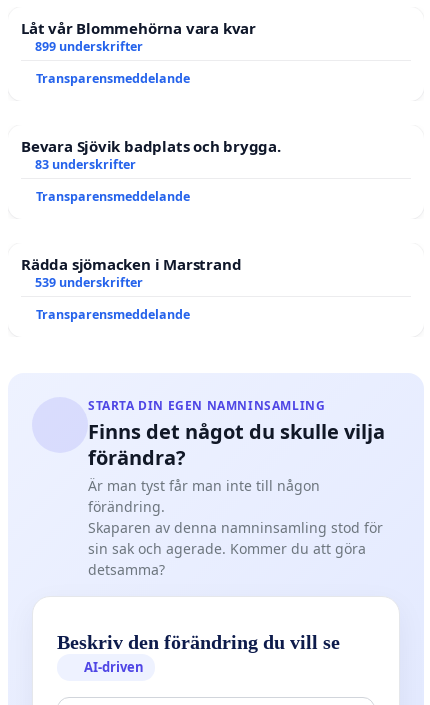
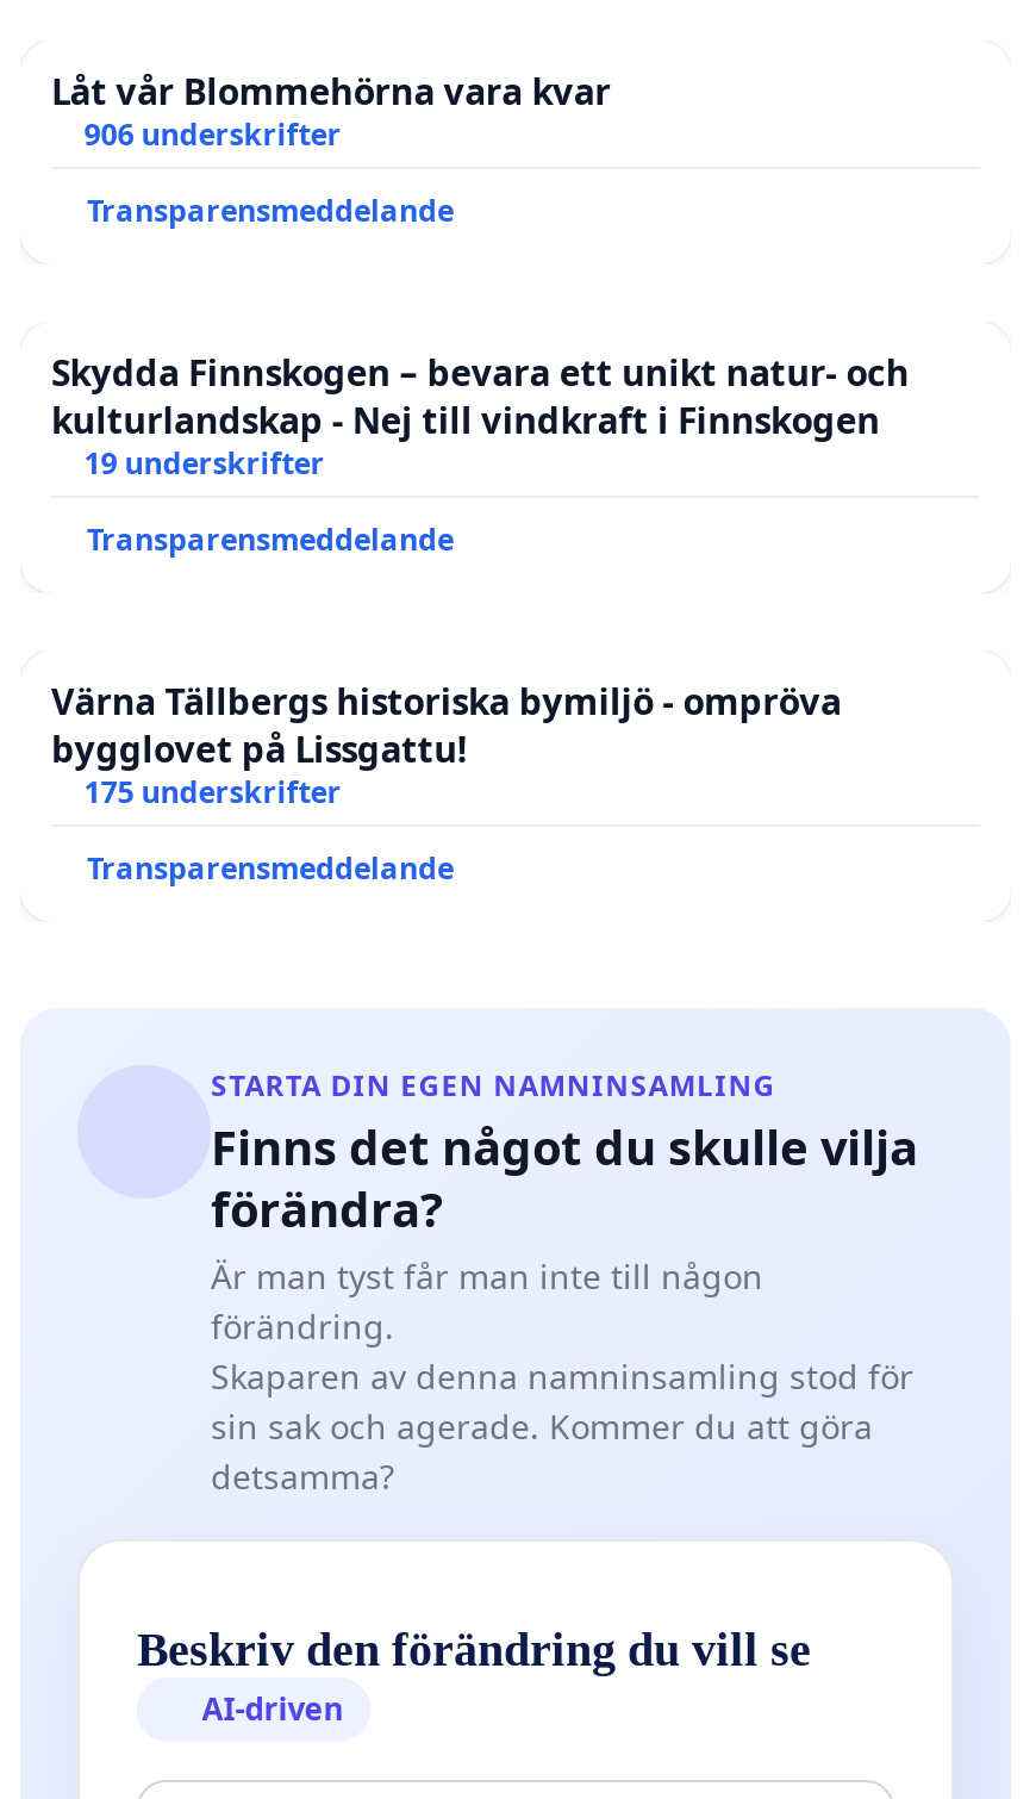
[35,38,143,55] 899 underskrifter -> [84,114,341,154] 906 underskrifter
[21,136,281,173] Bevara Sjövik badplats och brygga. | 83 underskrifter -> [51,347,909,483] Skydda Finnskogen – bevara ett unikt natur- och | kulturlandskap - Nej till vindkraft i Finnskogen | 19 underskrifter
[21,254,241,291] Rädda sjömacken i Marstrand | 539 underskrifter -> [51,676,841,812] Värna Tällbergs historiska bymiljö - ompröva | bygglovet på Lissgattu! | 175 underskrifter

